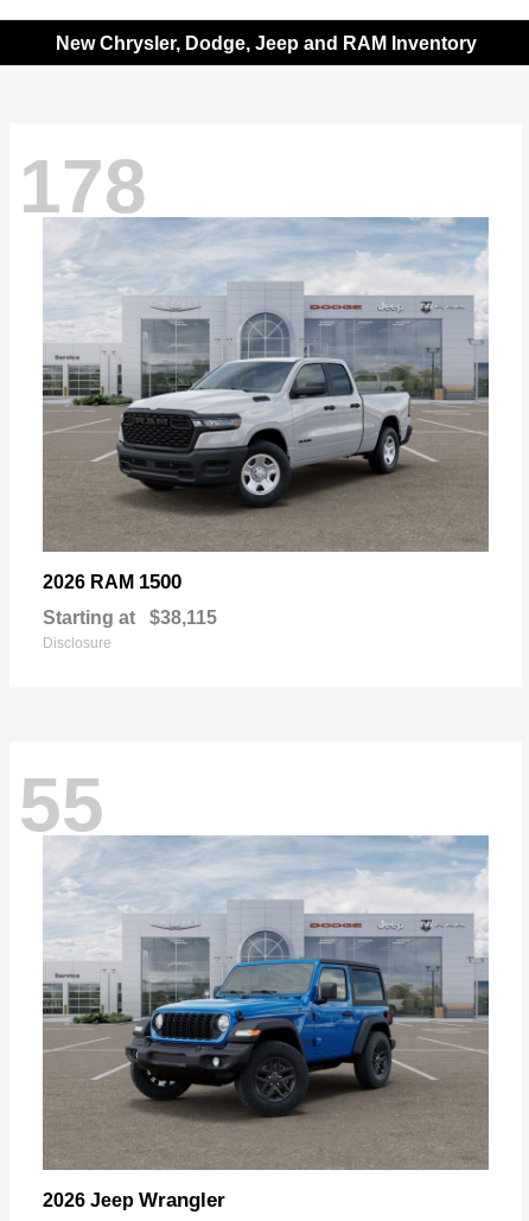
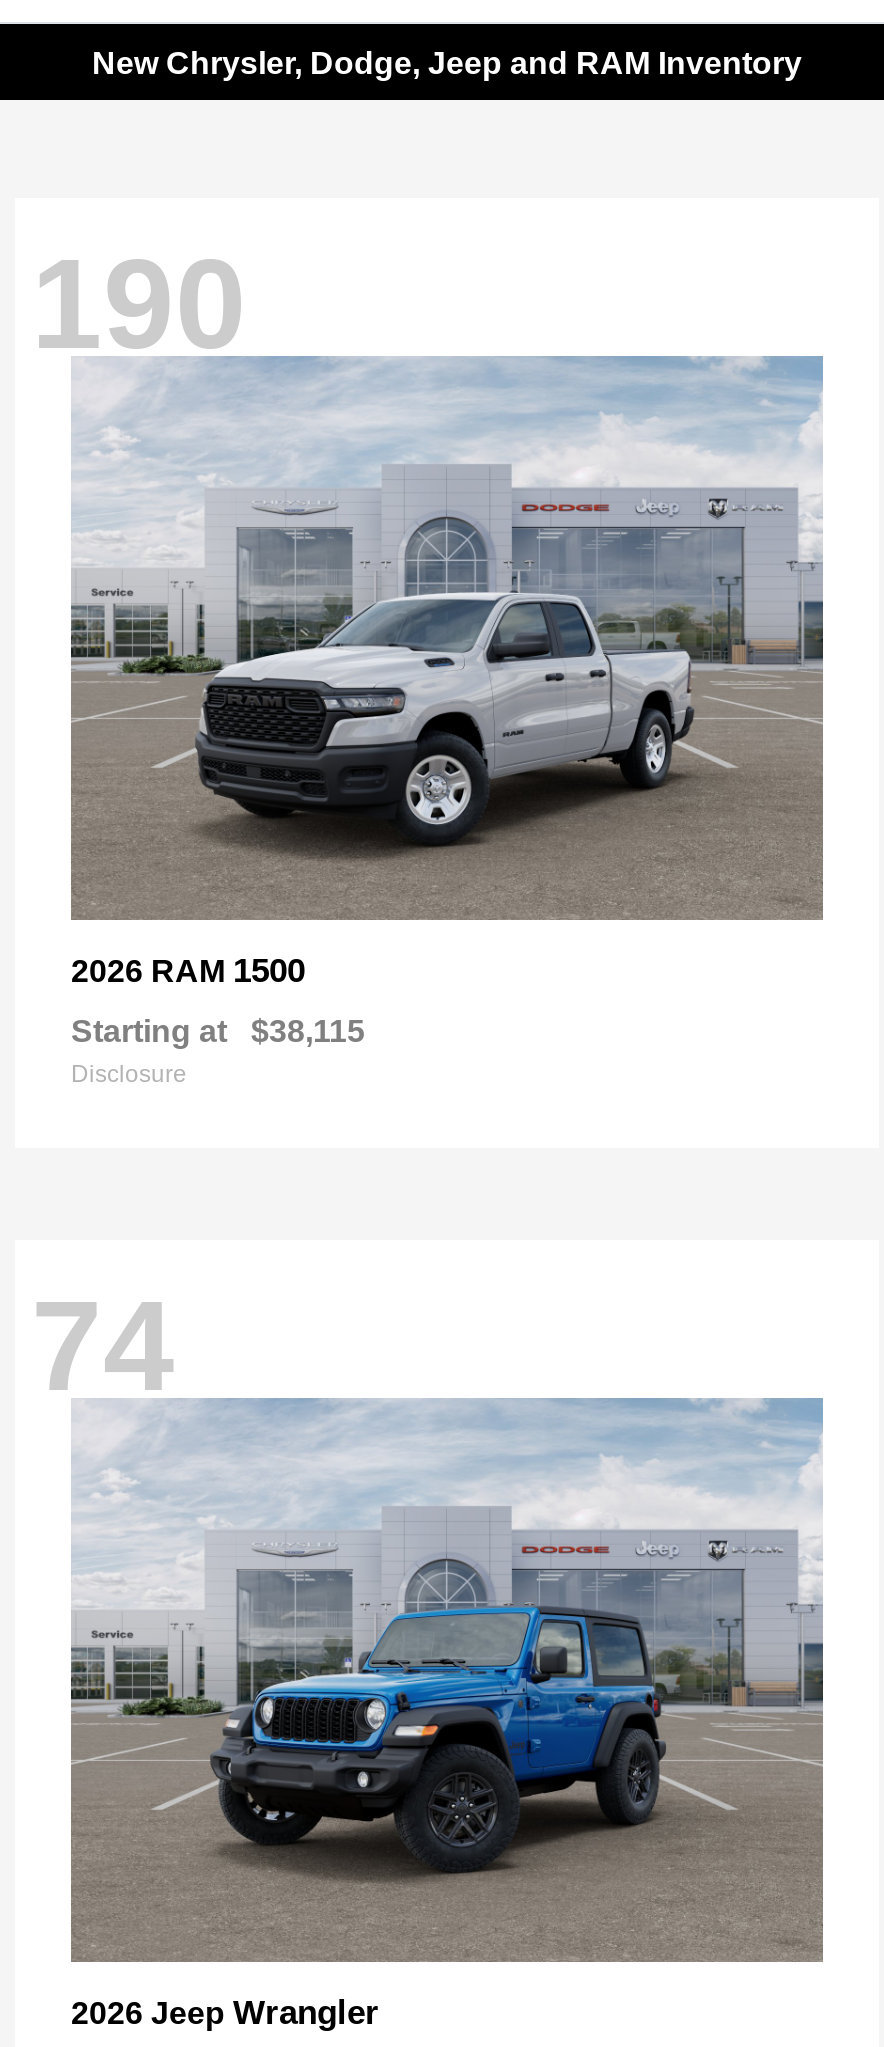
[19,143,147,229] 178 -> [31,231,247,375] 190
[19,761,104,847] 55 -> [31,1273,175,1417] 74

